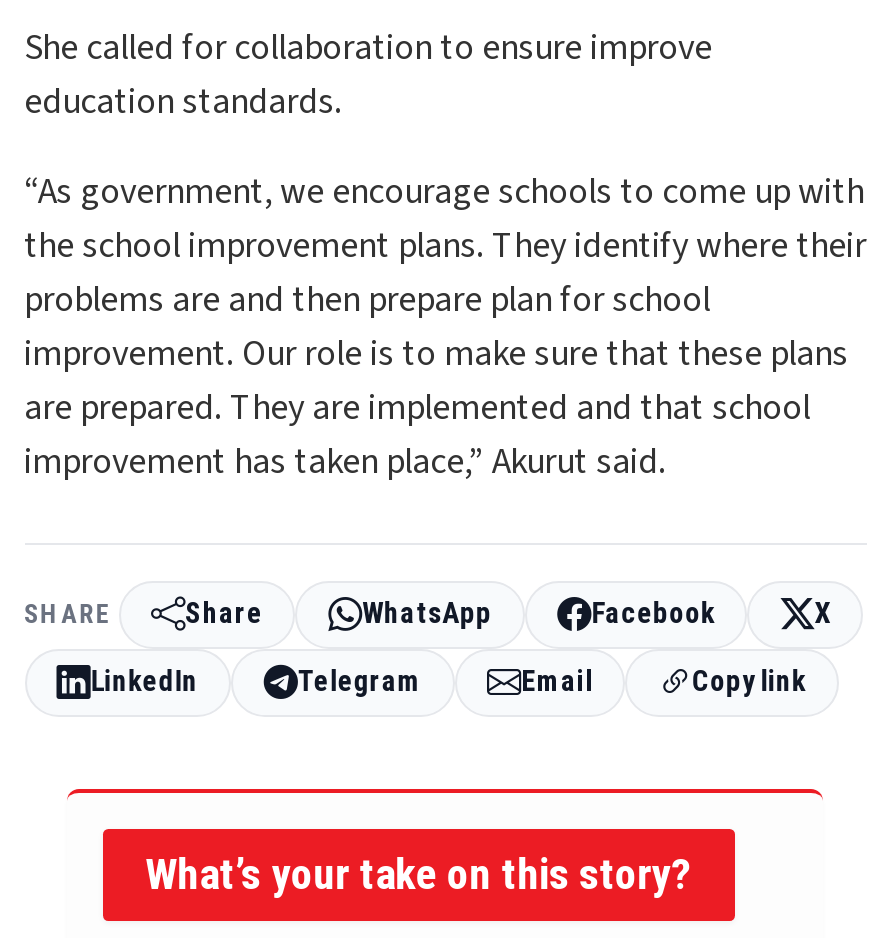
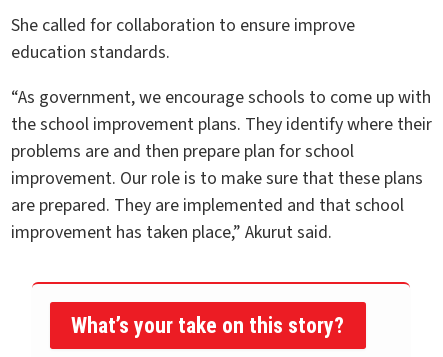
[24,597,831,699] SHARE | Share | WhatsApp | Facebook | X | LinkedIn | Telegram | Email | Copy link -> none

